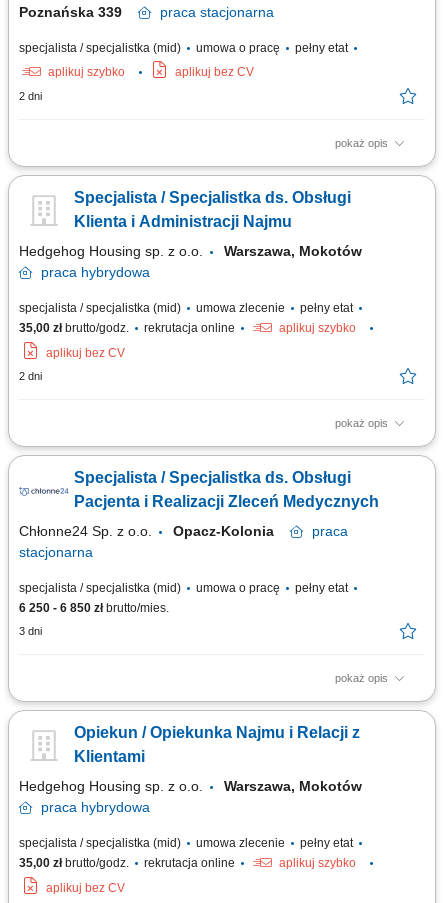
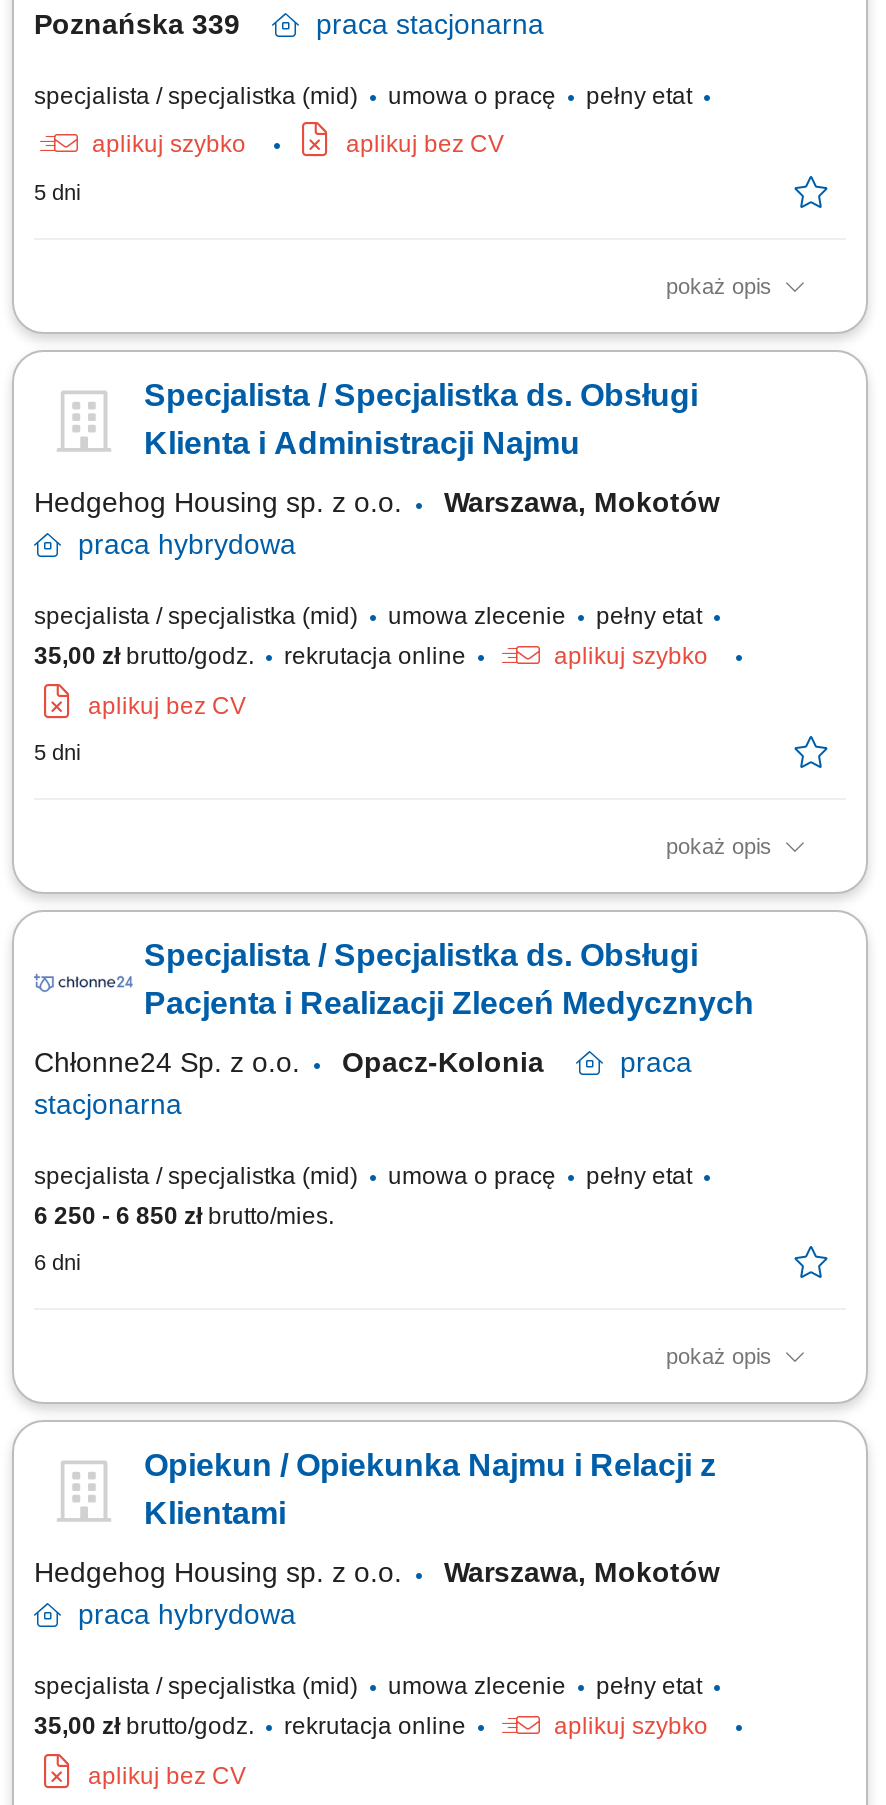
[19,90,42,102] 2 dni -> [34,180,80,204] 5 dni
[19,370,42,382] 2 dni -> [34,740,80,764] 5 dni
[19,625,42,637] 3 dni -> [34,1250,80,1274] 6 dni

